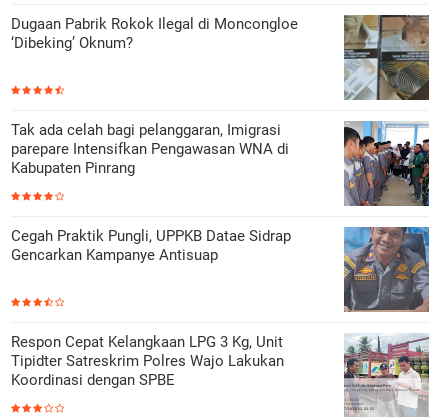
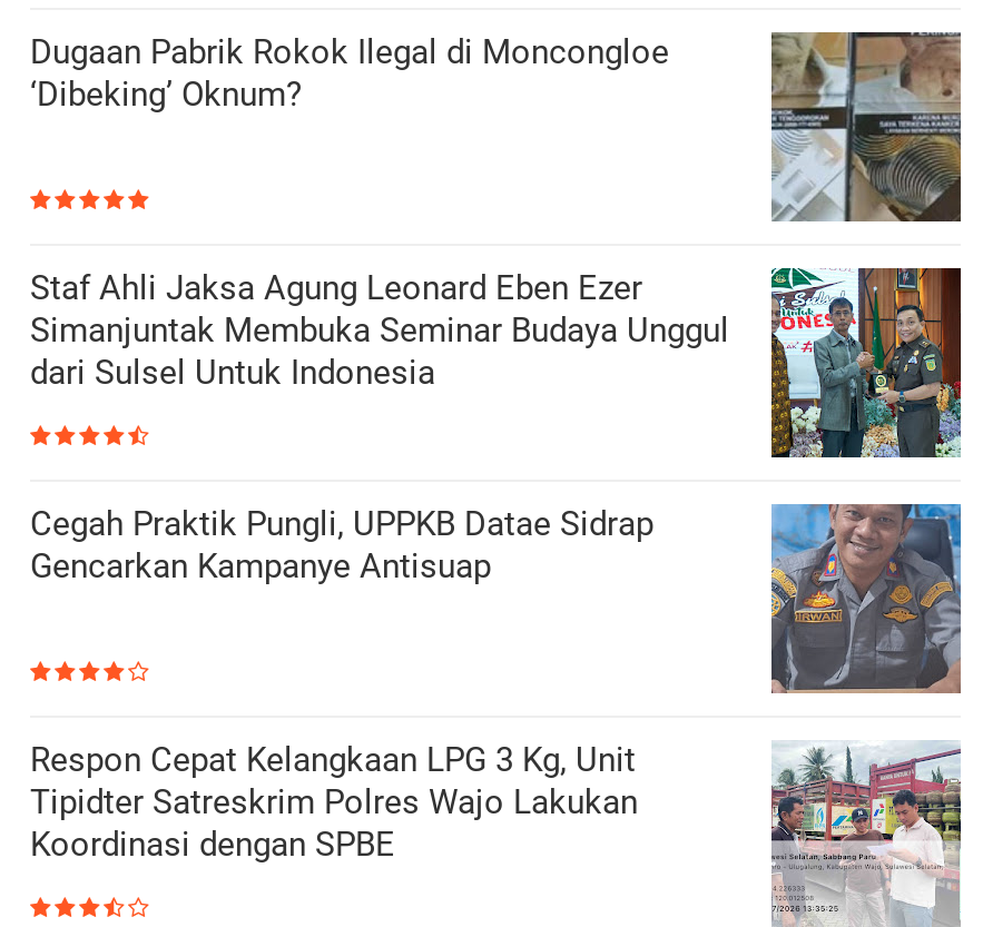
[11,121,289,177] Tak ada celah bagi pelanggaran, Imigrasi | parepare Intensifkan Pengawasan WNA di | Kabupaten Pinrang -> [30,268,729,393] Staf Ahli Jaksa Agung Leonard Eben Ezer | Simanjuntak Membuka Seminar Budaya Unggul | dari Sulsel Untuk Indonesia
[343,121,430,207] [image] -> [769,266,963,460] [image]

